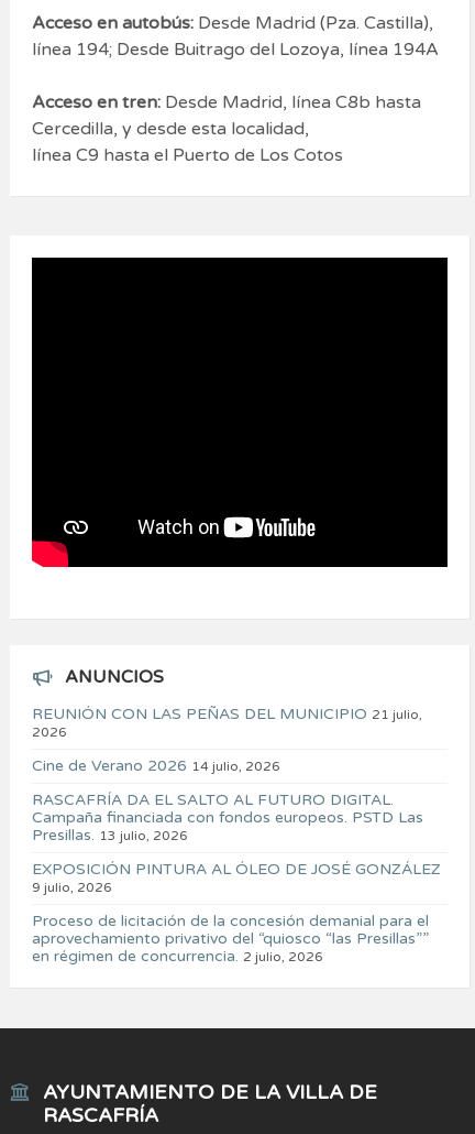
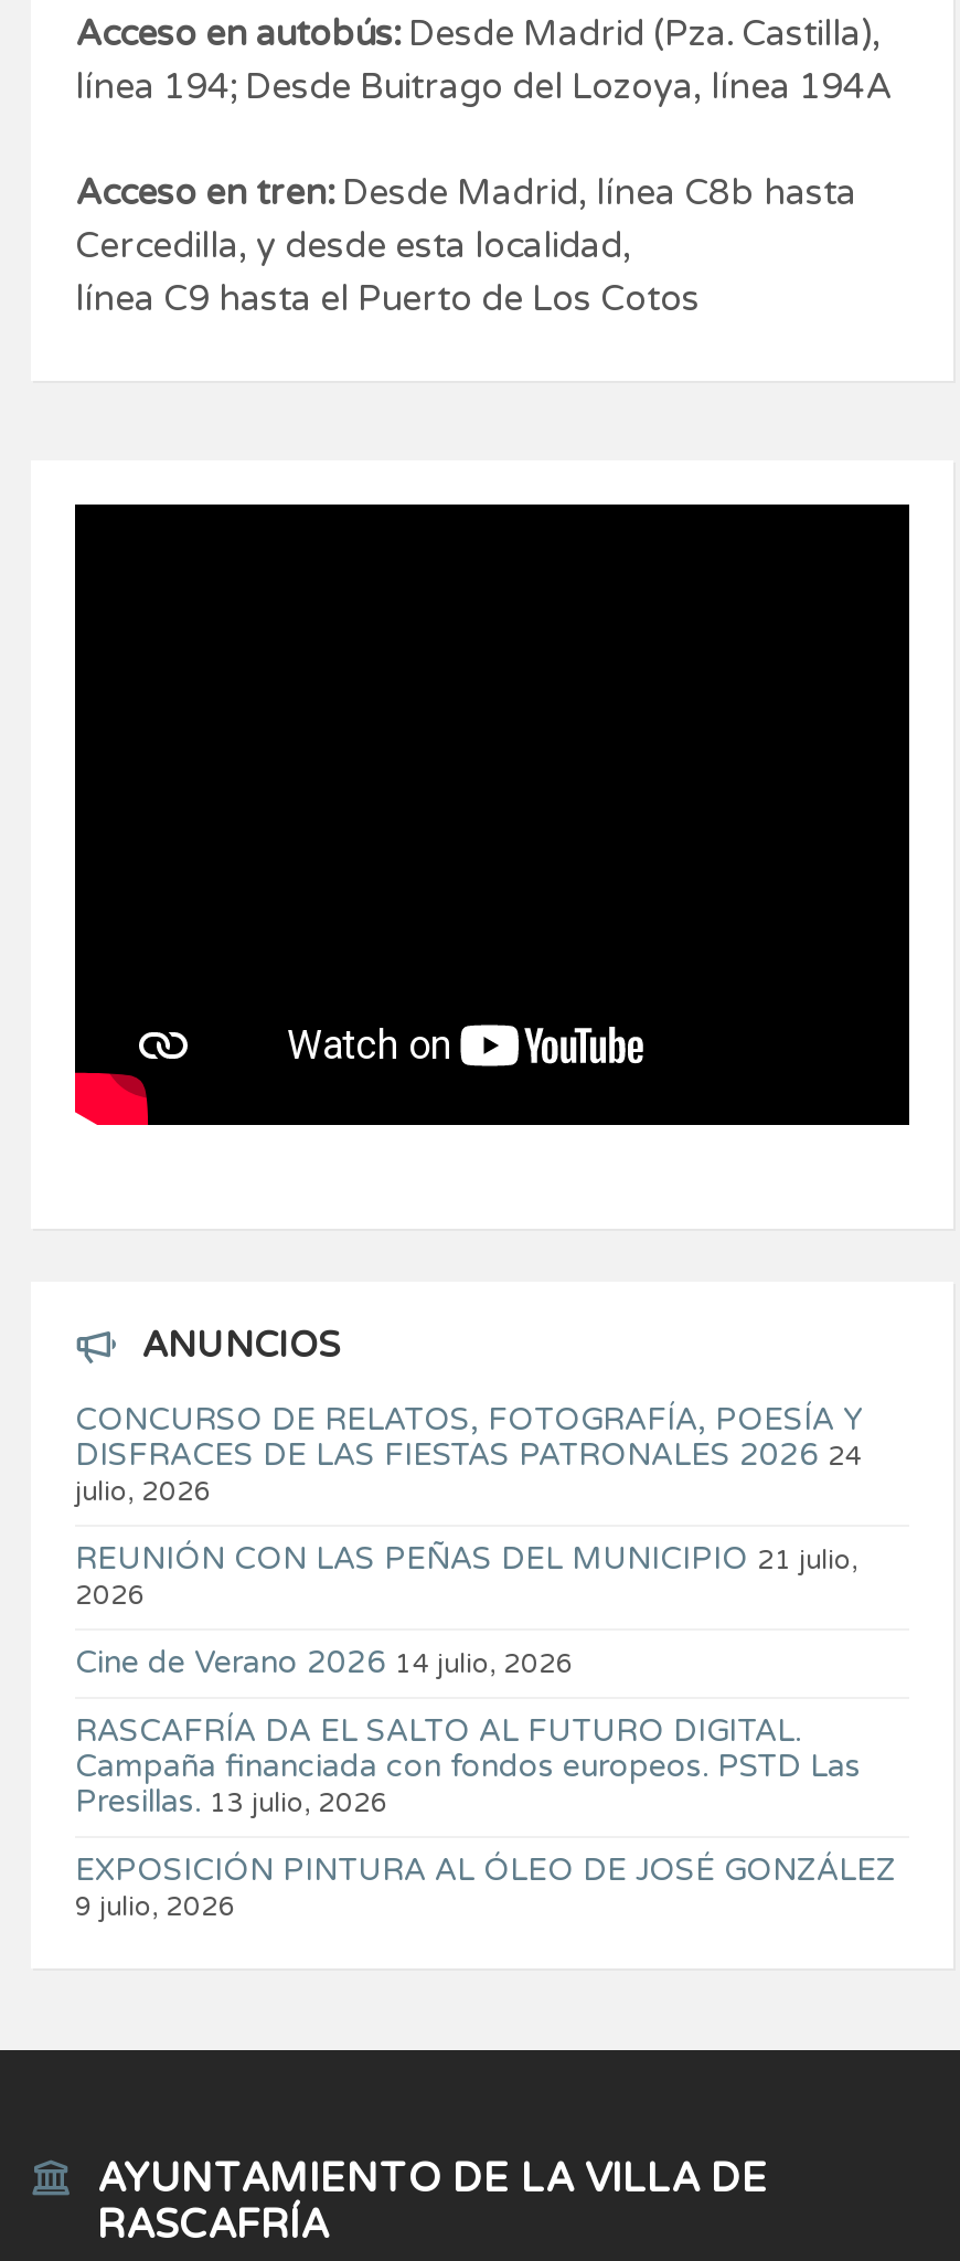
none -> [75,1402,863,1508] CONCURSO DE RELATOS, FOTOGRAFÍA, POESÍA Y | DISFRACES DE LAS FIESTAS PATRONALES 2026 24 | julio, 2026
moved [32,705,441,895] -> [75,1541,896,1923]: REUNIÓN CON LAS PEÑAS DEL MUNICIPIO 21 julio, | 2026 | Cine de Verano 2026 14 julio, 2026 | RASCAFRÍA DA EL SALTO AL FUTURO DIGITAL. | Campaña financiada con fondos europeos. PSTD Las | Presillas. 13 julio, 2026 | EXPOSICIÓN PINTURA AL ÓLEO DE JOSÉ GONZÁLEZ | 9 julio, 2026
[32,912,429,966] Proceso de licitación de la concesión demanial para el | aprovechamiento privativo del “quiosco “las Presillas”” | en régimen de concurrencia. 2 julio, 2026 -> none

